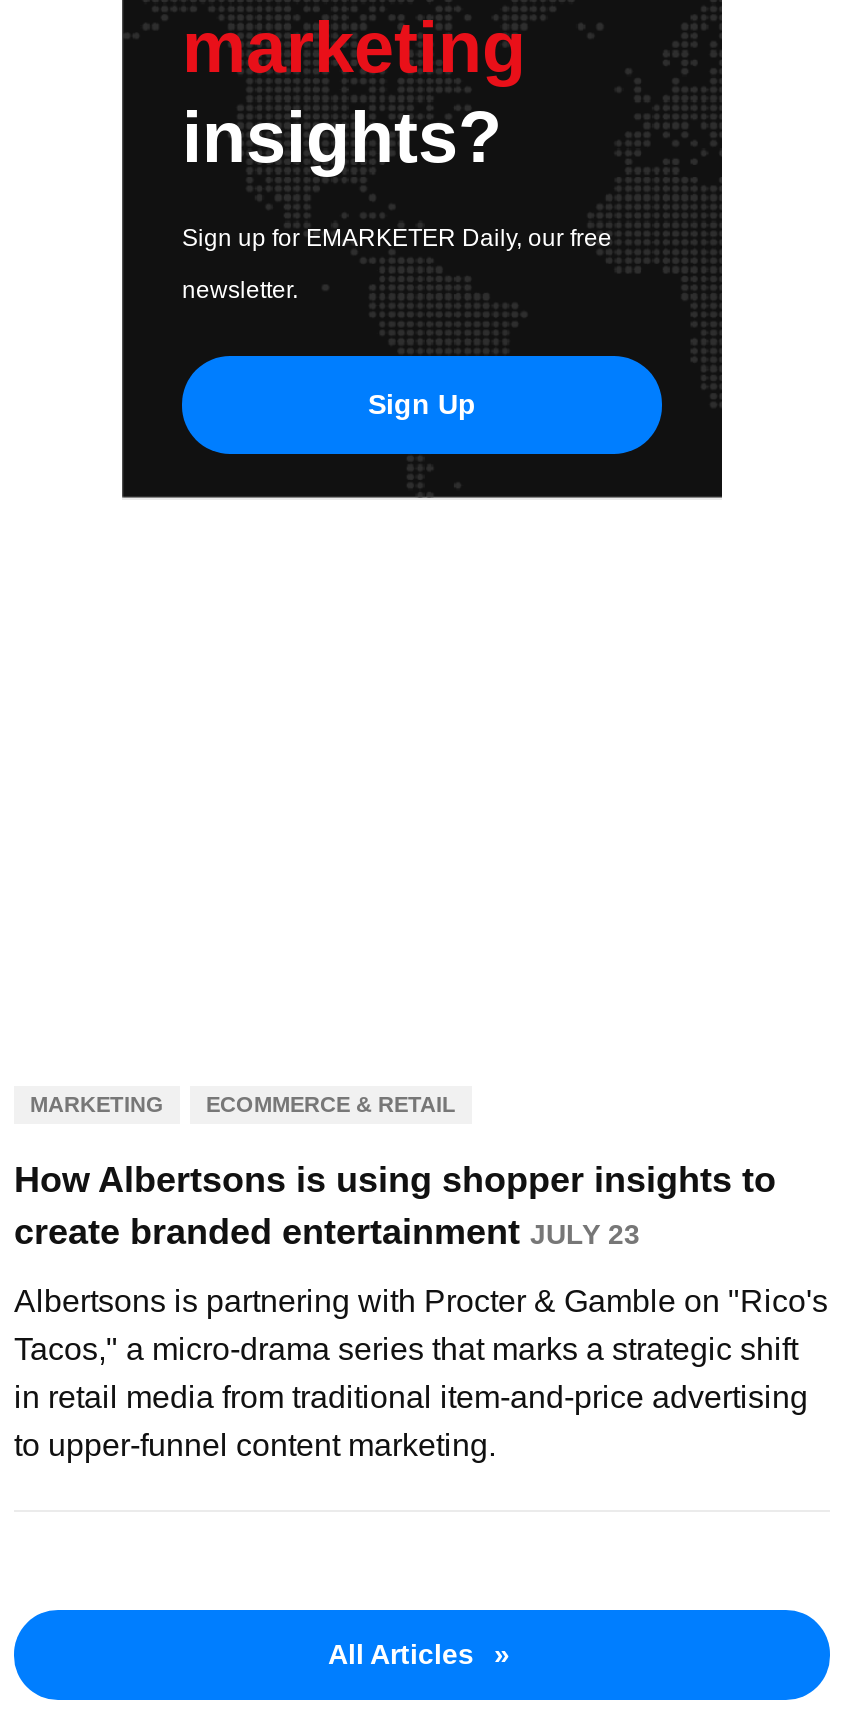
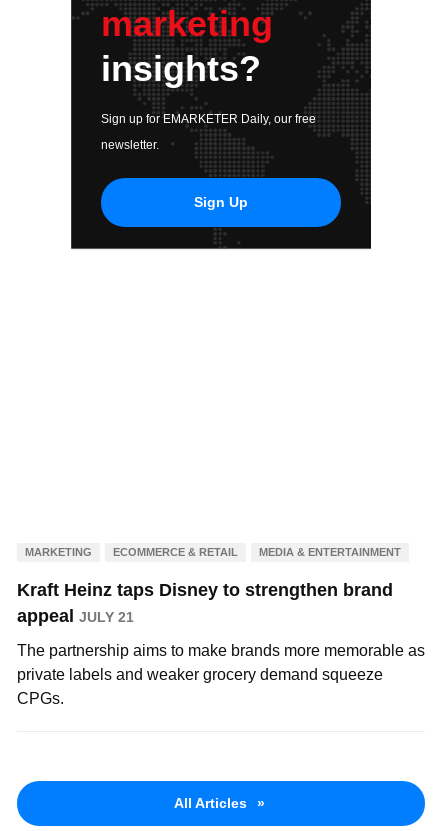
[14,1160,828,1462] How Albertsons is using shopper insights to | create branded entertainment JULY 23 | Albertsons is partnering with Procter & Gamble on "Rico's | Tacos," a micro-drama series that marks a strategic shift | in retail media from traditional item-and-price advertising | to upper-funnel content marketing. -> [17,546,425,707] MEDIA & ENTERTAINMENT | Kraft Heinz taps Disney to strengthen brand | appeal JULY 21 | The partnership aims to make brands more memorable as | private labels and weaker grocery demand squeeze | CPGs.

